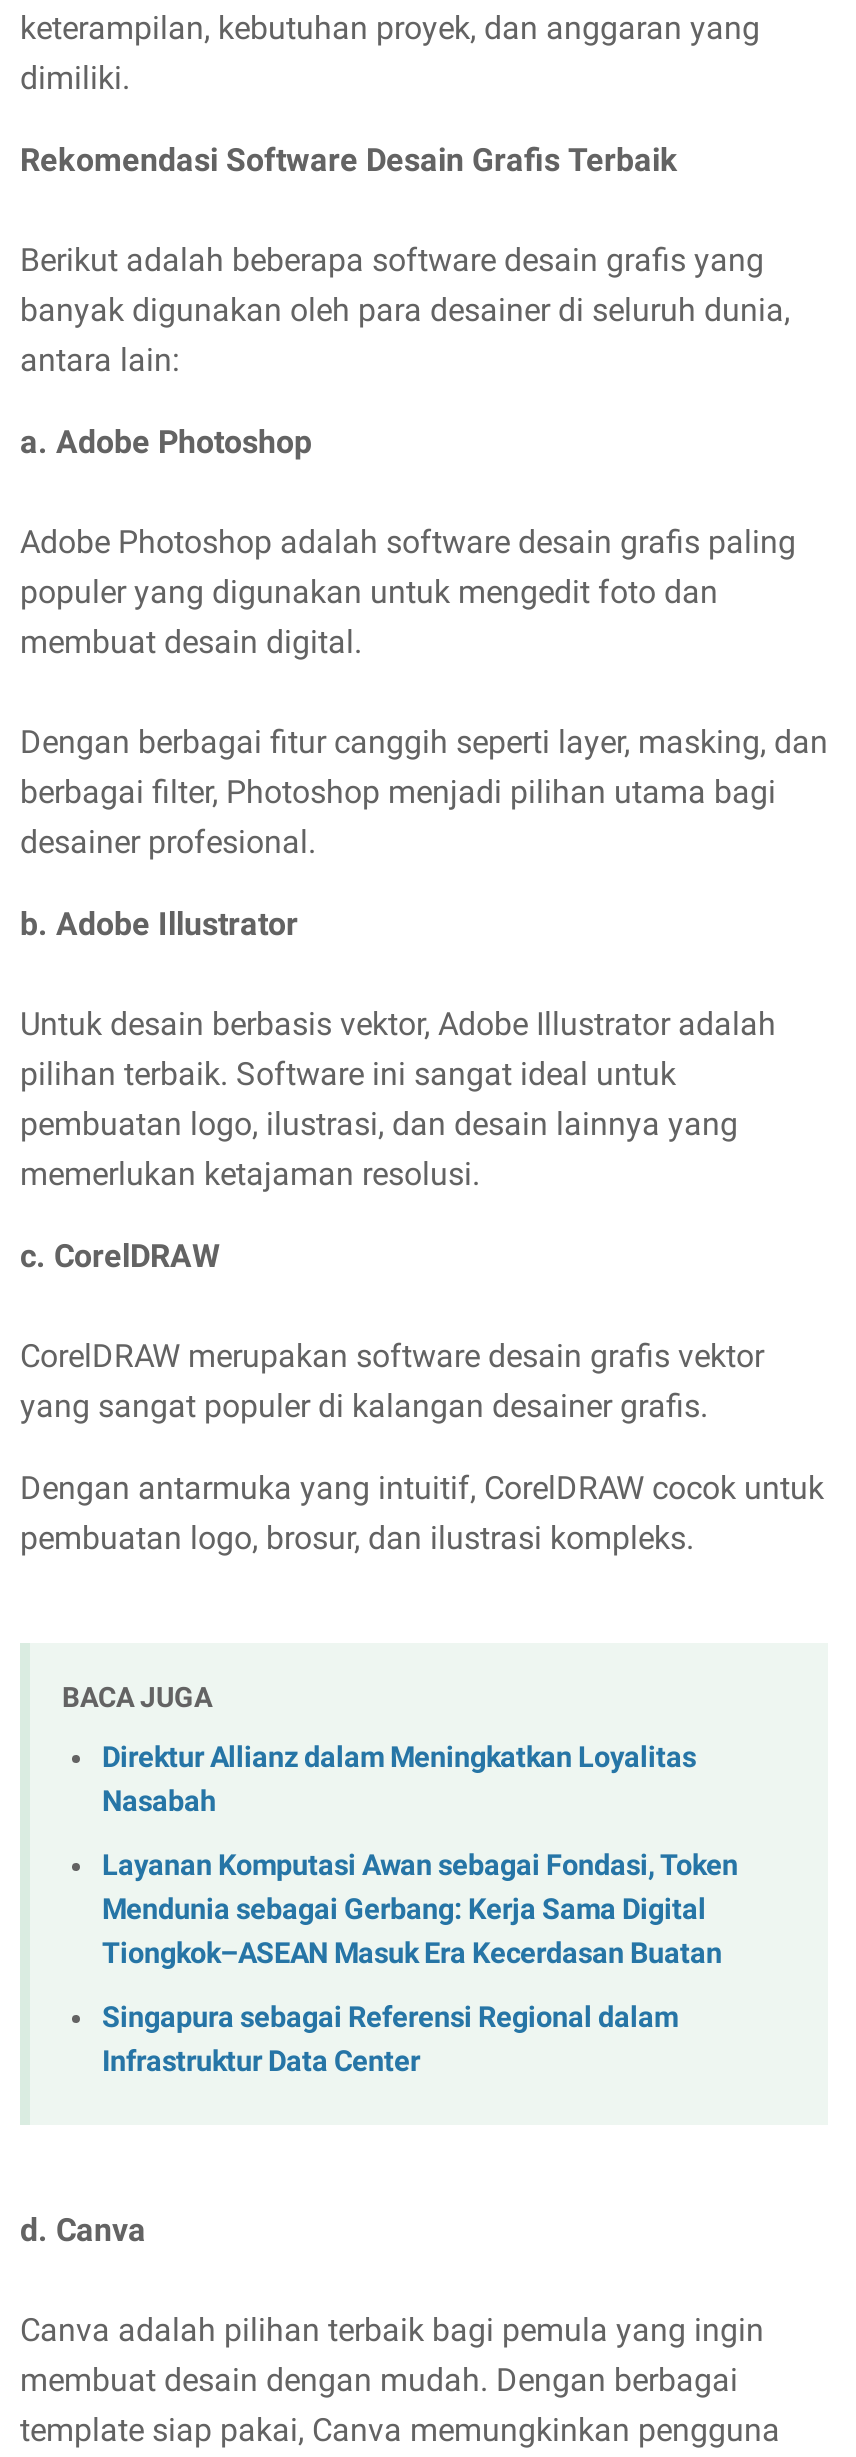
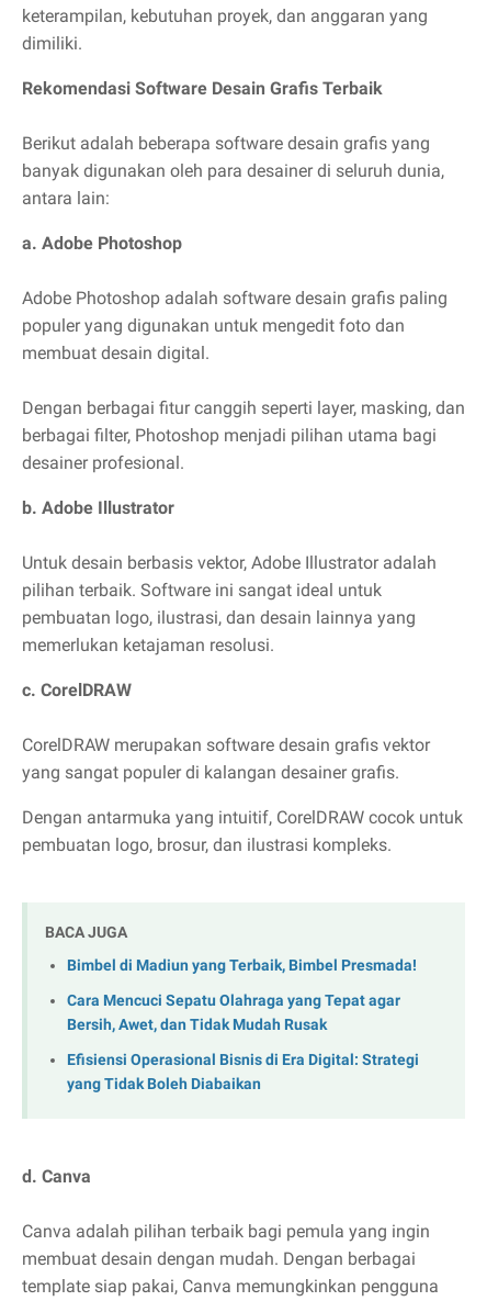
[102,1742,696,1820] Direktur Allianz dalam Meningkatkan Loyalitas | Nasabah -> [67,957,417,975] Bimbel di Madiun yang Terbaik, Bimbel Presmada!
[102,1849,738,1971] Layanan Komputasi Awan sebagai Fondasi, Token | Mendunia sebagai Gerbang: Kerja Sama Digital | Tiongkok–ASEAN Masuk Era Kecerdasan Buatan -> [67,991,400,1034] Cara Mencuci Sepatu Olahraga yang Tepat agar | Bersih, Awet, dan Tidak Mudah Rusak
[102,2000,678,2078] Singapura sebagai Referensi Regional dalam | Infrastruktur Data Center -> [67,1050,419,1093] Efisiensi Operasional Bisnis di Era Digital: Strategi | yang Tidak Boleh Diabaikan

